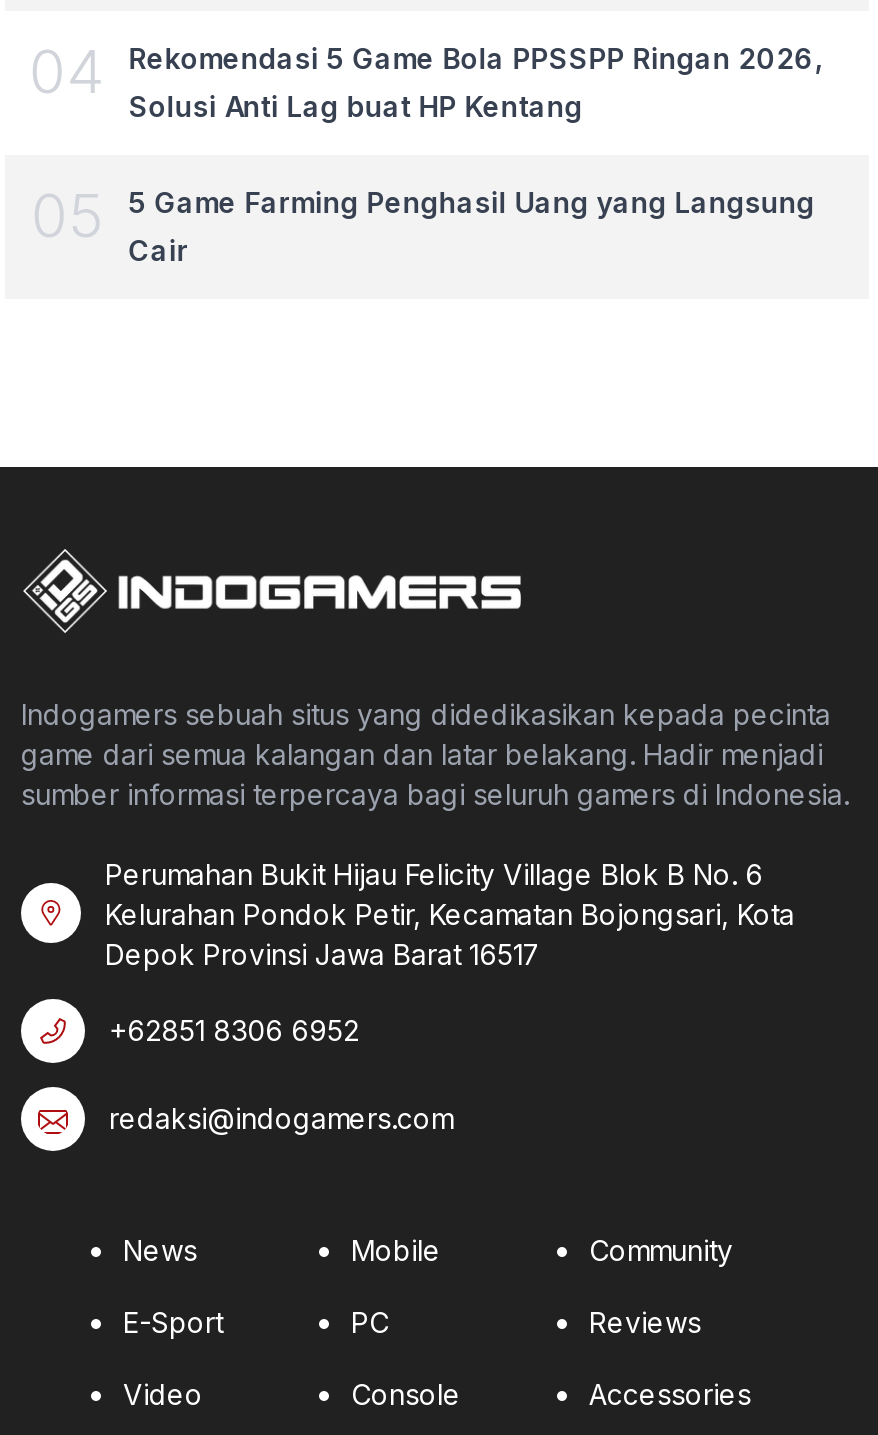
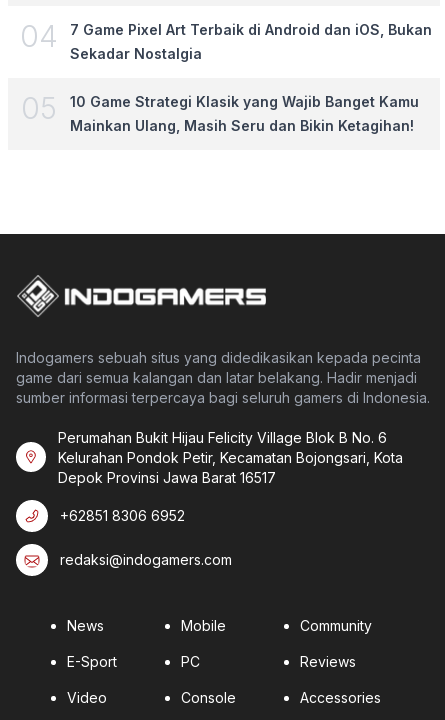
[128,40,822,122] Rekomendasi 5 Game Bola PPSSPP Ringan 2026, | Solusi Anti Lag buat HP Kentang -> [70,21,432,62] 7 Game Pixel Art Terbaik di Android dan iOS, Bukan | Sekadar Nostalgia
[128,184,814,266] 5 Game Farming Penghasil Uang yang Langsung | Cair -> [70,93,419,134] 10 Game Strategi Klasik yang Wajib Banget Kamu | Mainkan Ulang, Masih Seru dan Bikin Ketagihan!

